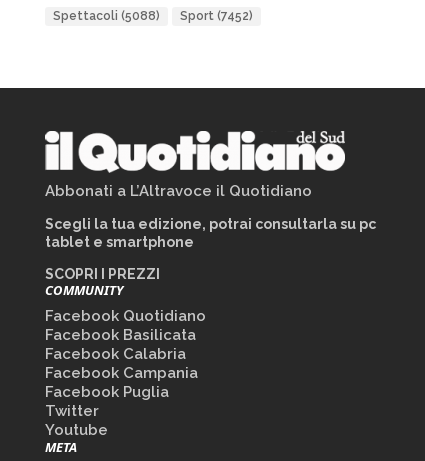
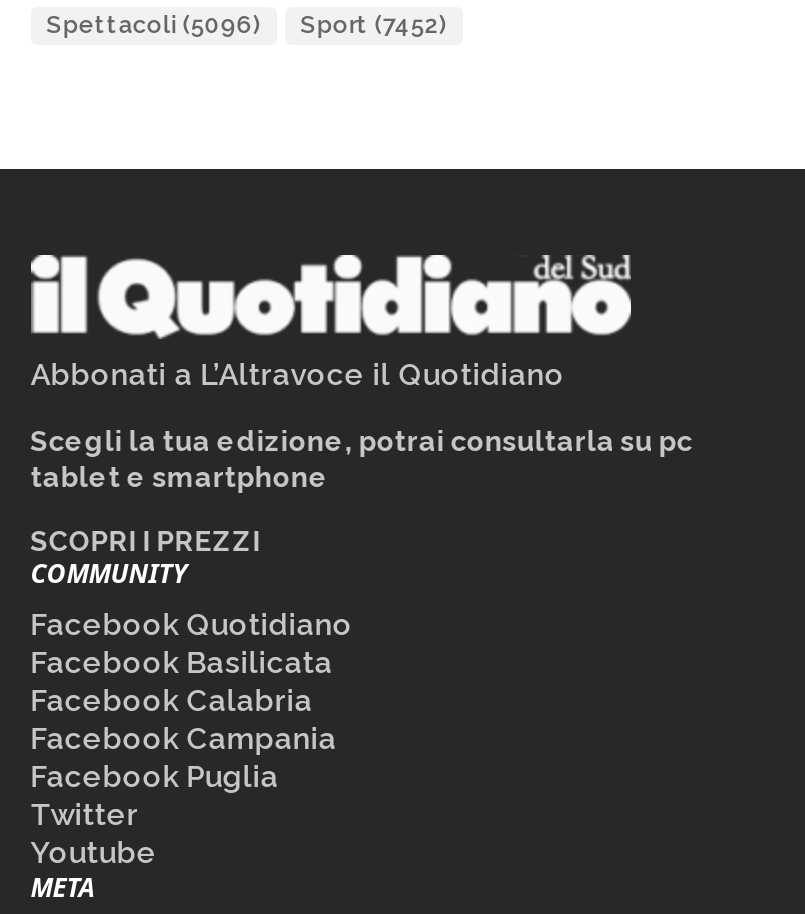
[53,9,253,23] Spettacoli (5088) Sport (7452) -> [47,11,447,39] Spettacoli (5096) Sport (7452)

